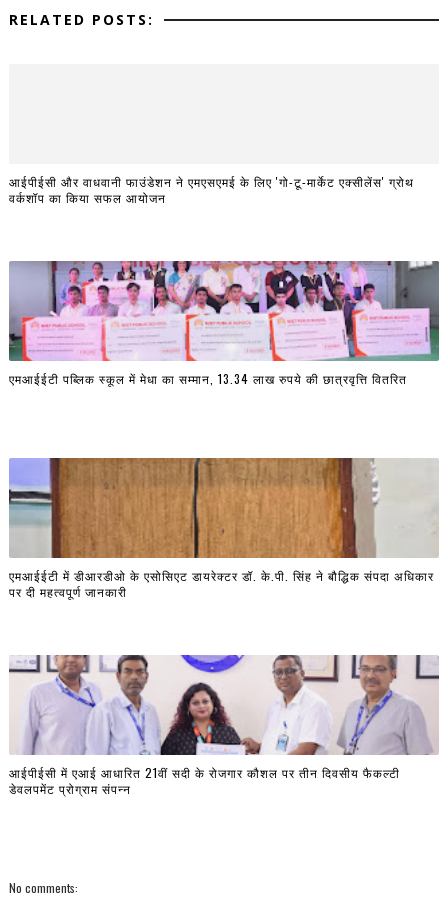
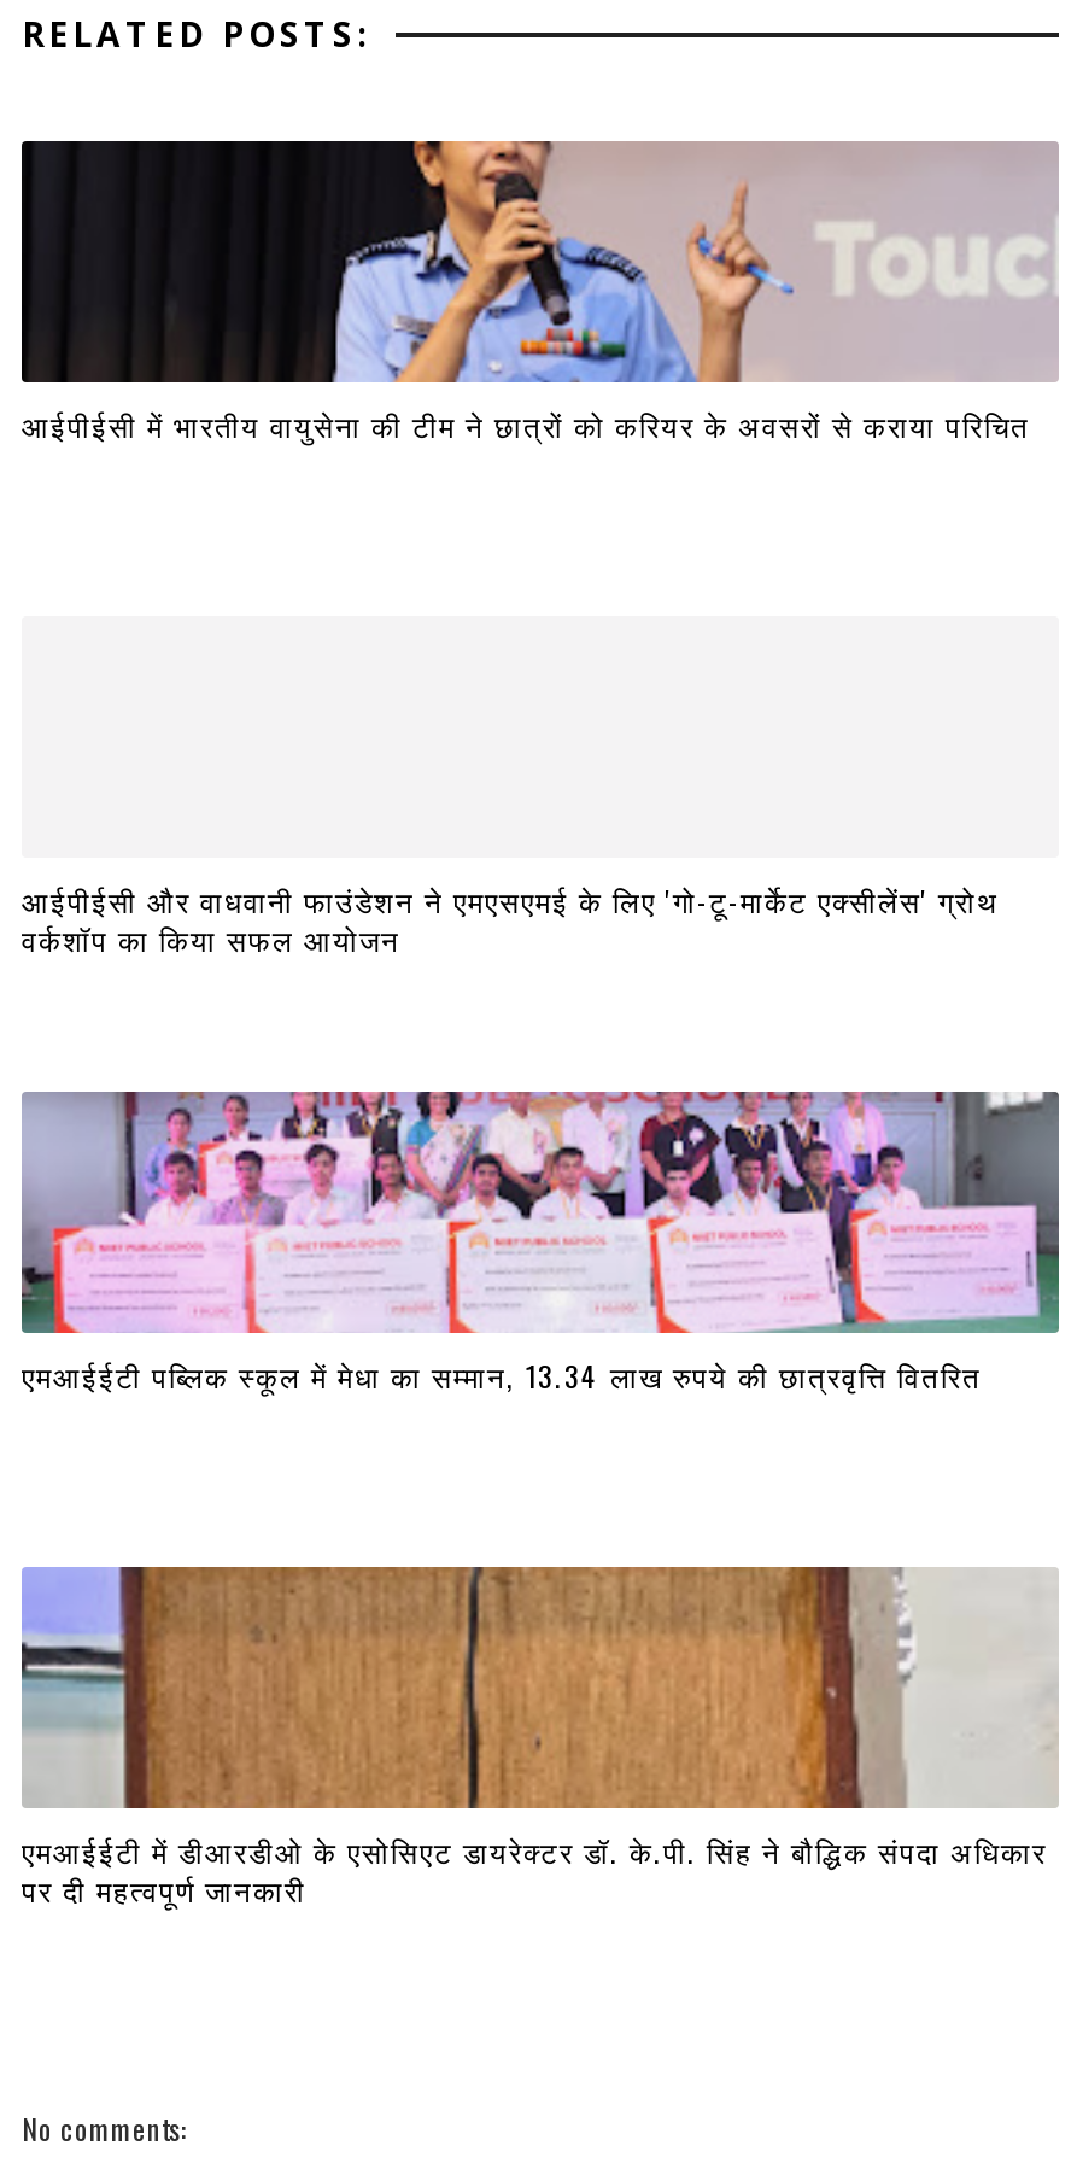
none -> [19,139,1059,446] [image] | आईपीईसी में भारतीय वायुसेना की टीम ने छात्रों को करियर के अवसरों से कराया परिचित
moved [7,173,440,600] -> [17,880,1061,1910]: [image] | आईपीईसी और वाधवानी फाउंडेशन ने एमएसएमई के लिए 'गो-टू-मार्केट एक्सीलेंस' ग्रोथ | वर्कशॉप का किया सफल आयोजन | एमआईईटी पब्लिक स्कूल में मेधा का सम्मान, 13.34 लाख रुपये की छात्रवृत्ति वितरित | एमआईईटी में डीआरडीओ के एसोसिएट डायरेक्टर डॉ. के.पी. सिंह ने बौद्धिक संपदा अधिकार | पर दी महत्वपूर्ण जानकारी
[8,654,439,797] [image] | आईपीईसी में एआई आधारित 21वीं सदी के रोजगार कौशल पर तीन दिवसीय फैकल्टी | डेवलपमेंट प्रोग्राम संपन्न -> none

